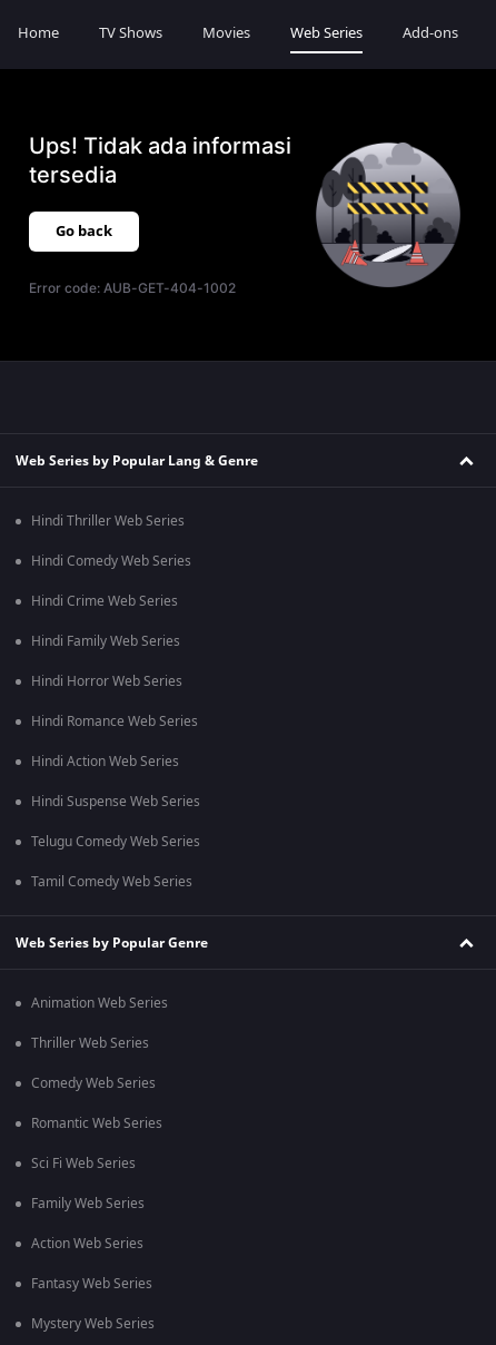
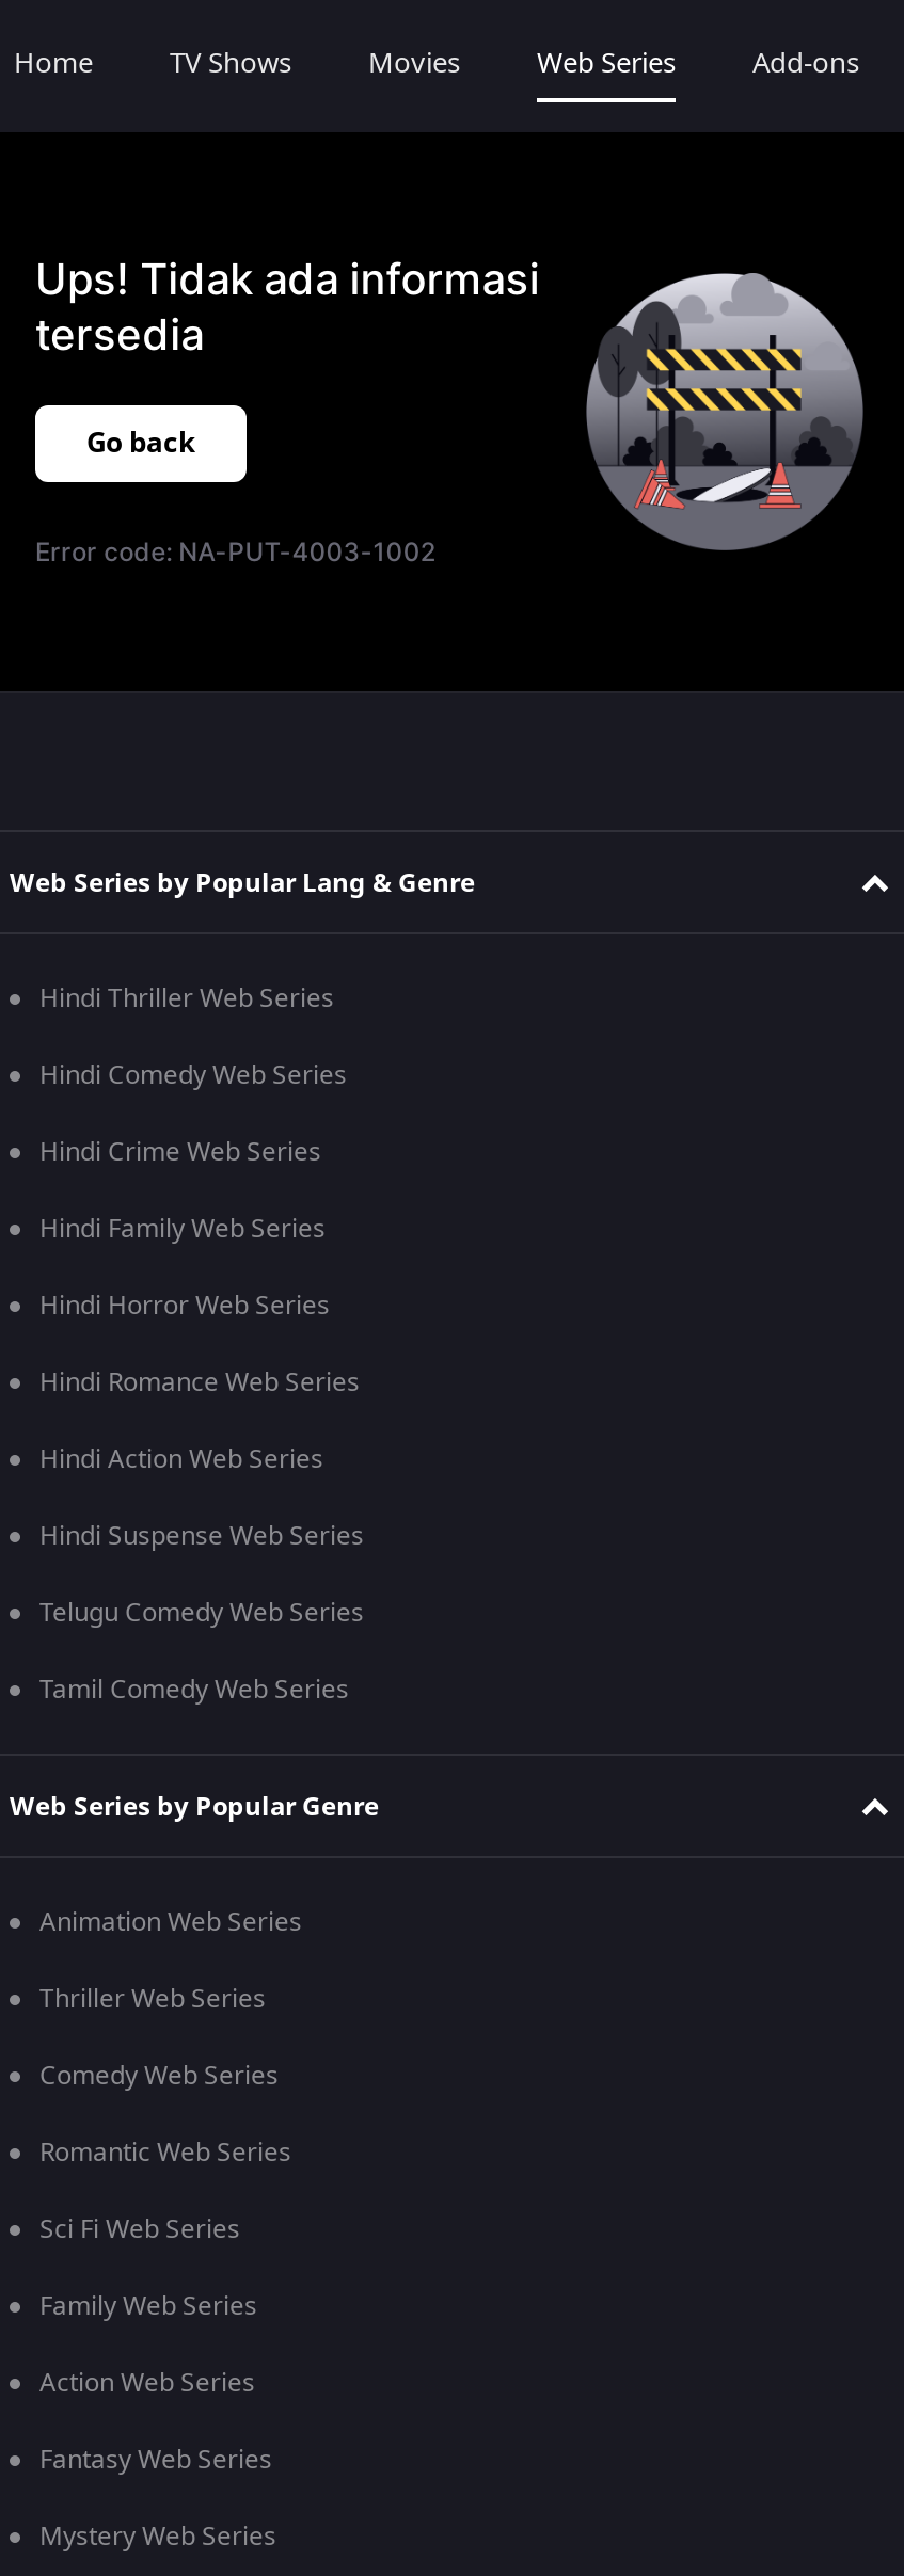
[29,279,236,296] Error code: AUB-GET-404-1002 -> [35,535,435,567] Error code: NA-PUT-4003-1002

